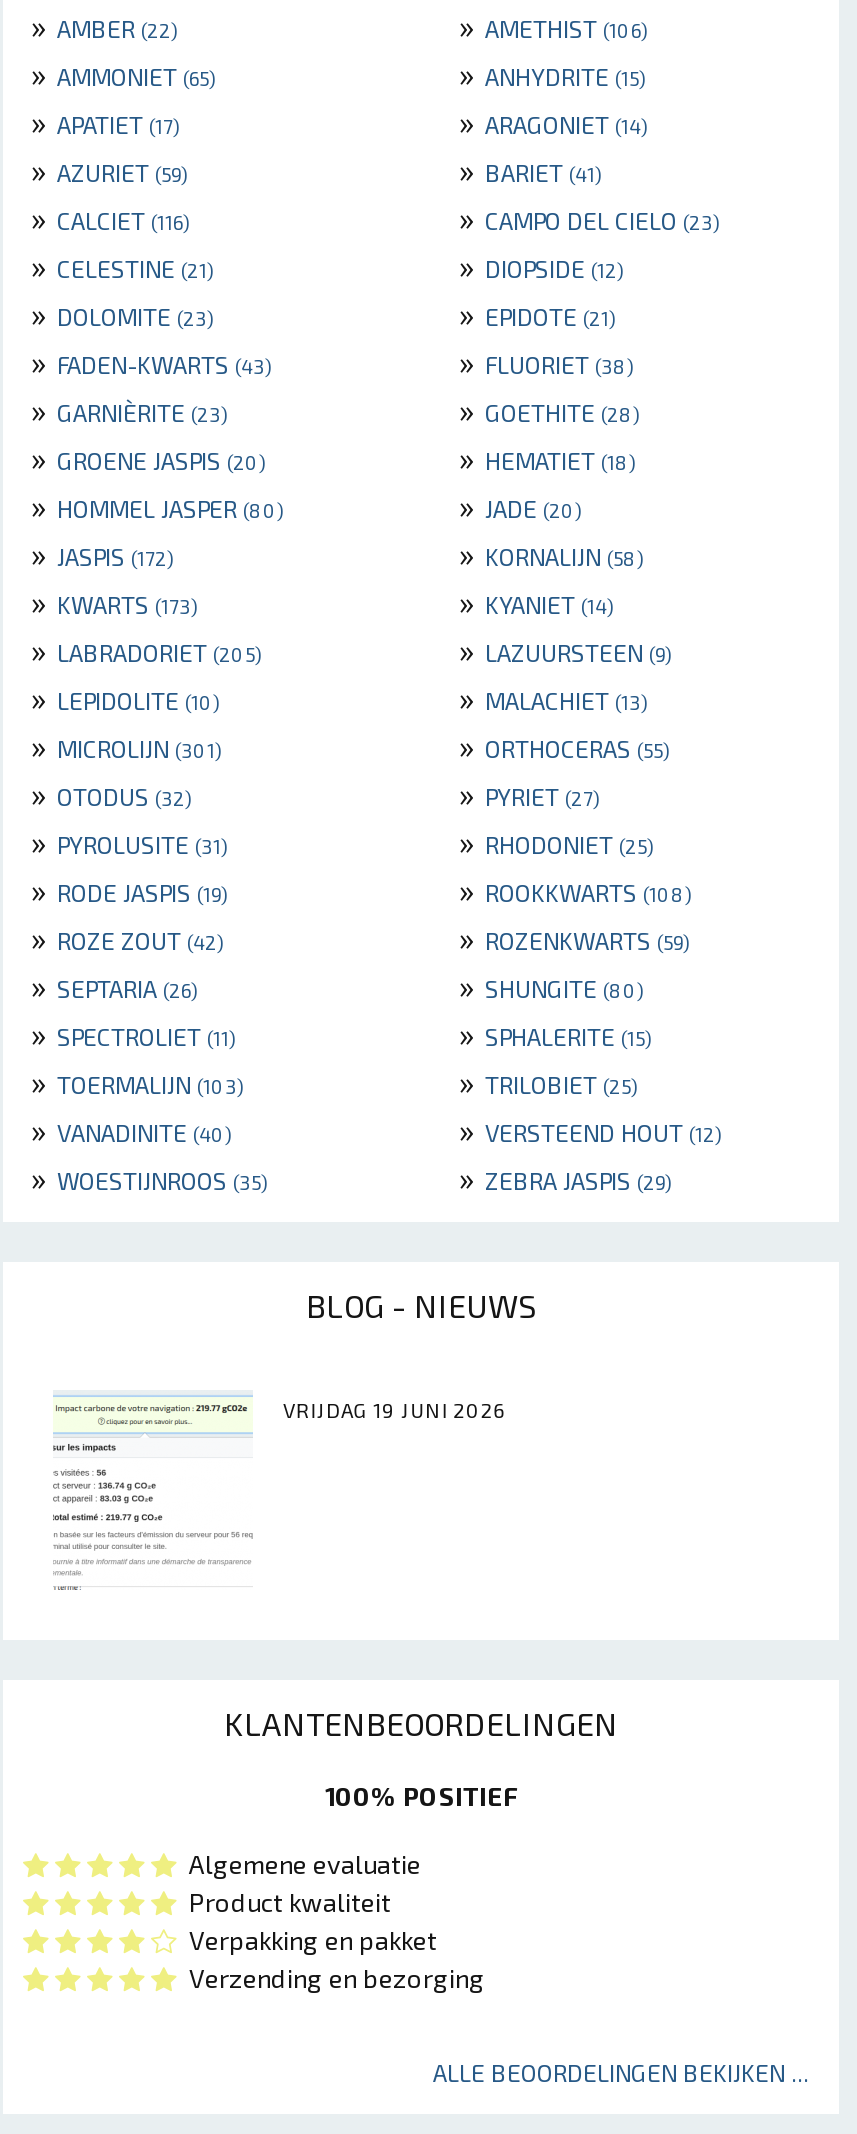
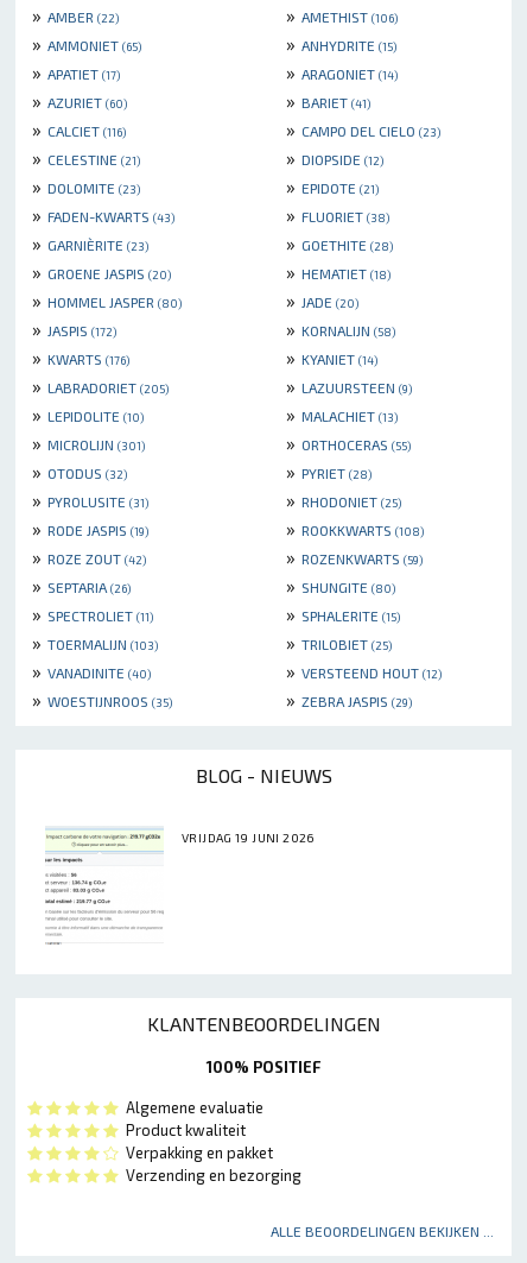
[23,151,187,189] » AZURIET (59) -> [27,89,127,112] » AZURIET (60)
[23,583,197,621] » KWARTS (173) -> [27,346,129,369] » KWARTS (176)
[451,775,599,813] » PYRIET (27) -> [281,460,372,483] » PYRIET (28)

